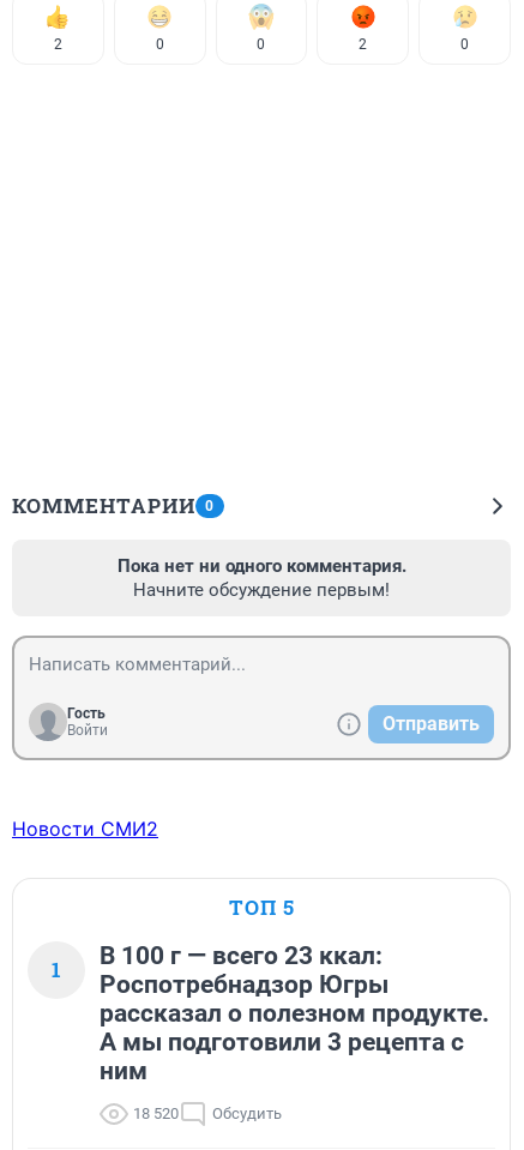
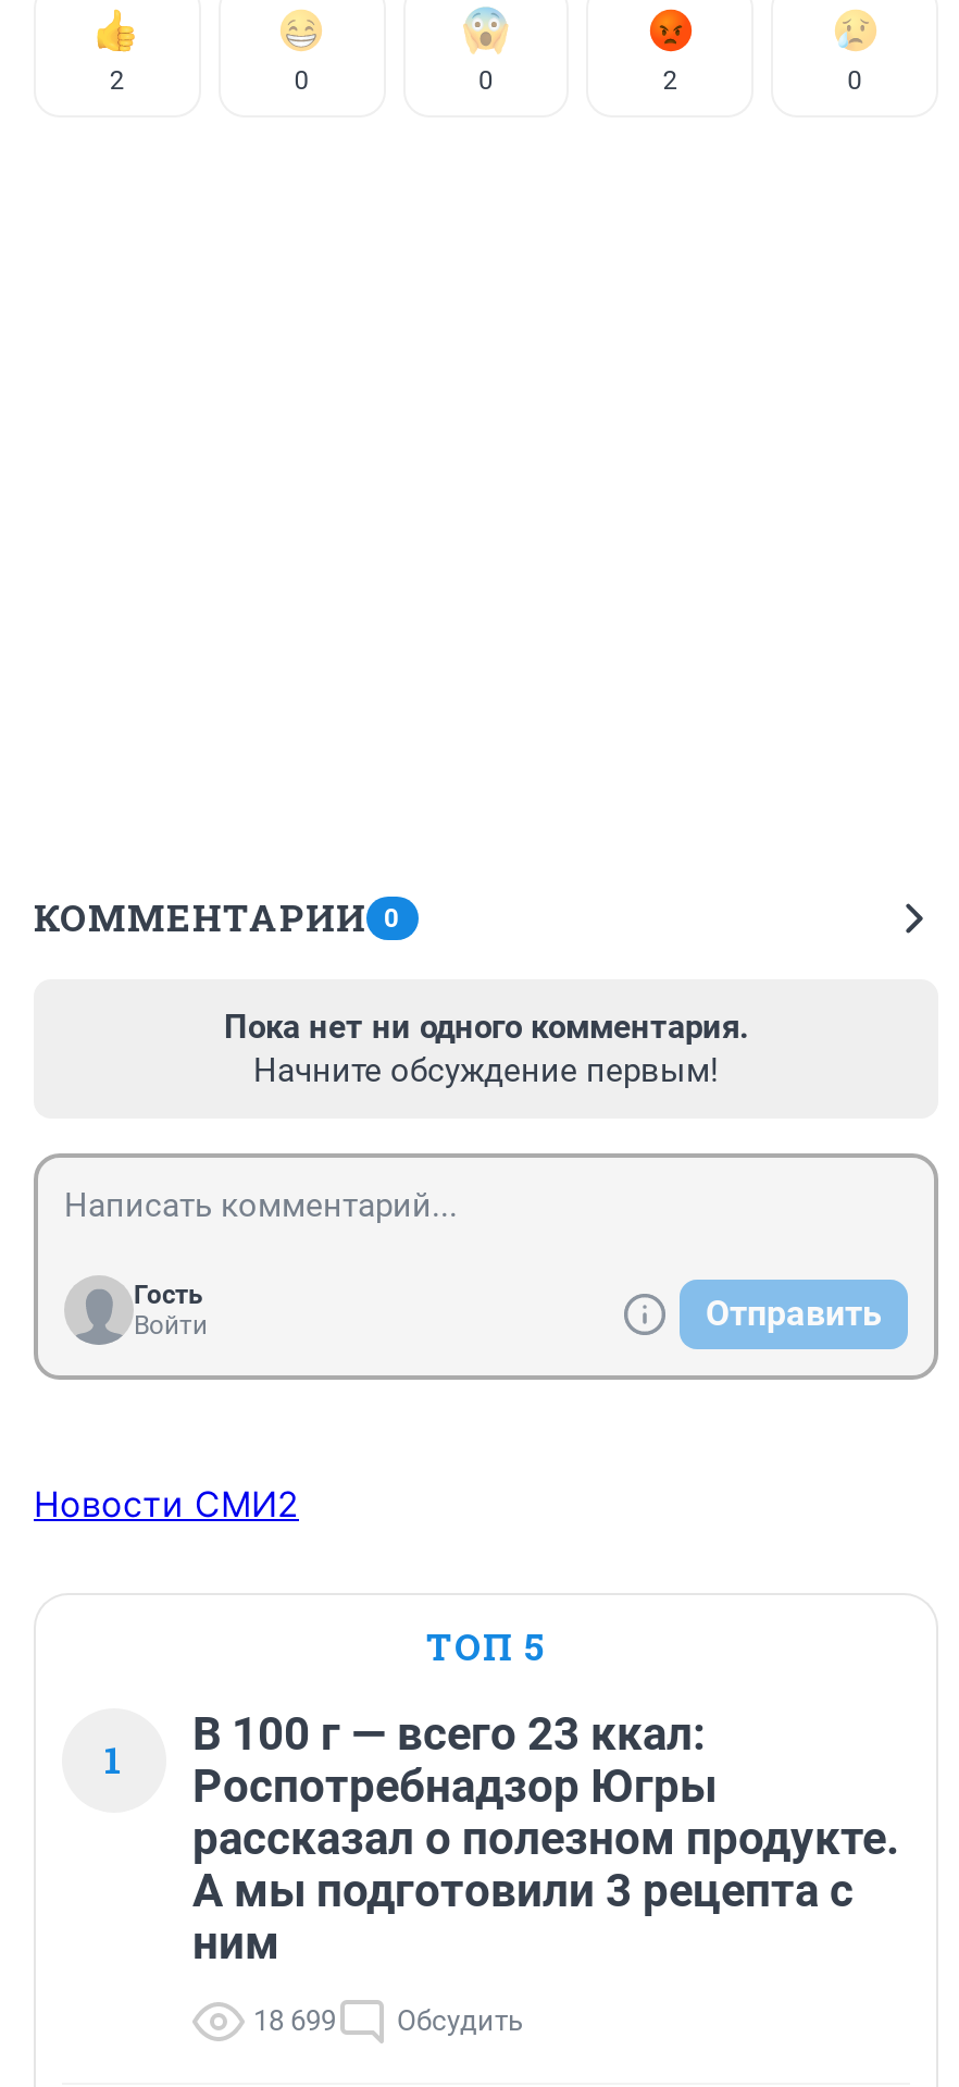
[133,1105,282,1123] 18 520 Обсудить -> [253,2005,523,2037] 18 699 Обсудить

